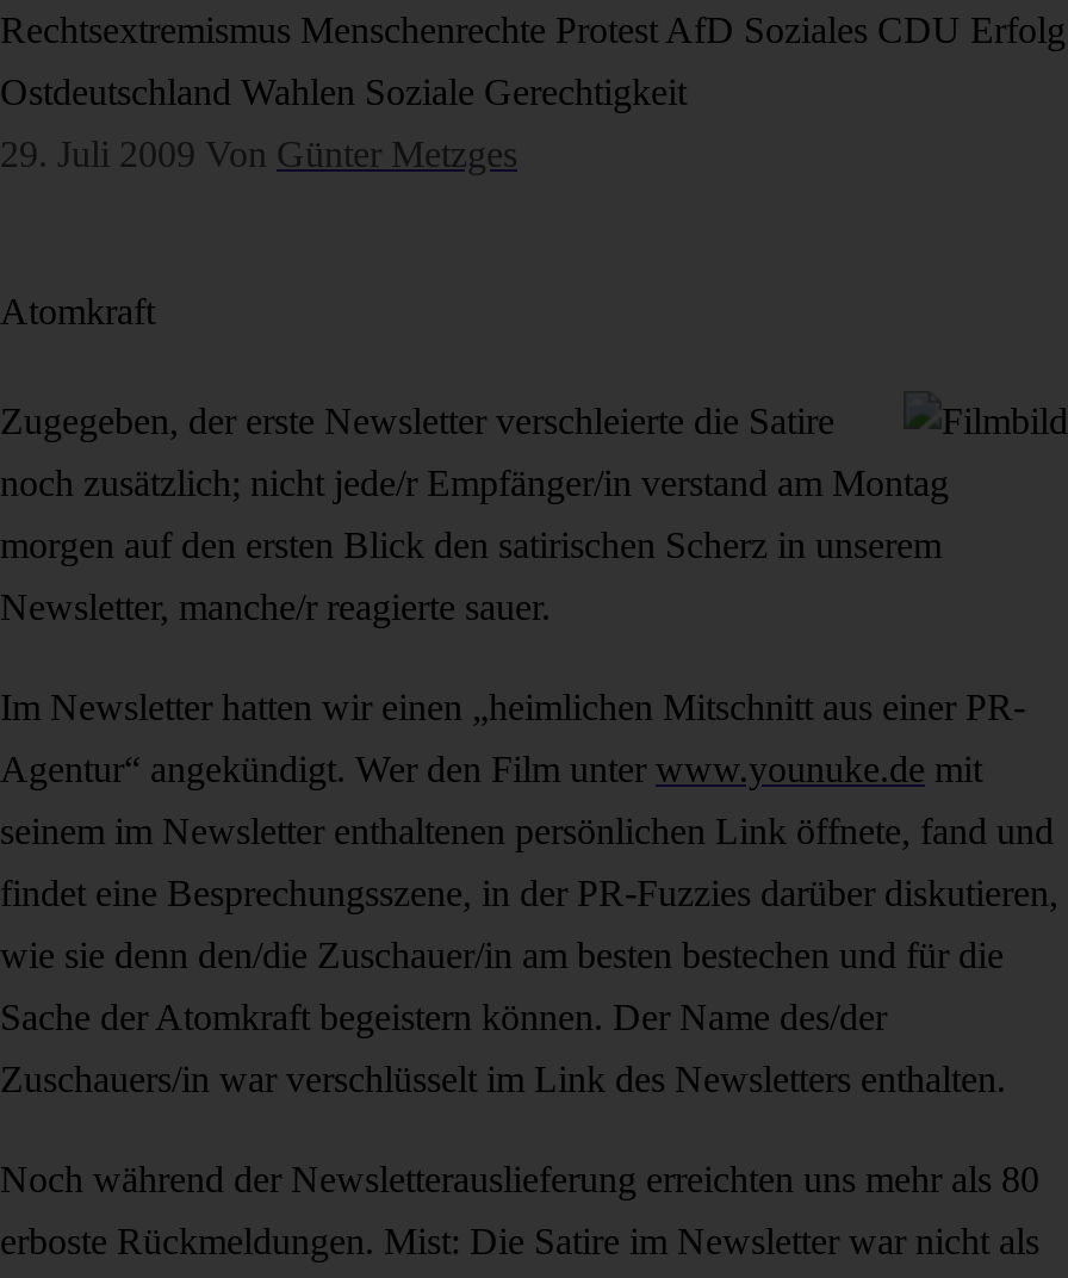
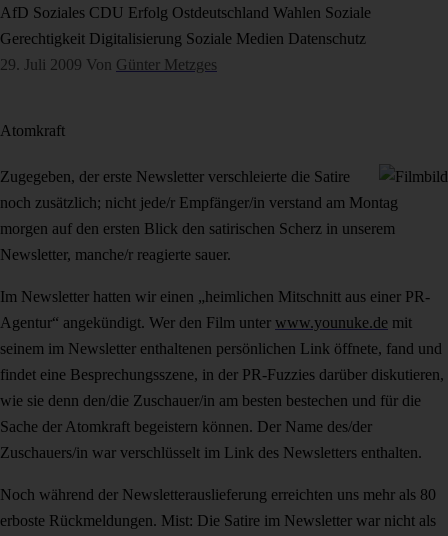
[0,10,1066,50] Rechtsextremismus Menschenrechte Protest AfD Soziales CDU Erfolg -> [0,4,371,21] AfD Soziales CDU Erfolg Ostdeutschland Wahlen Soziale
[0,72,687,112] Ostdeutschland Wahlen Soziale Gerechtigkeit -> [0,30,366,47] Gerechtigkeit Digitalisierung Soziale Medien Datenschutz

